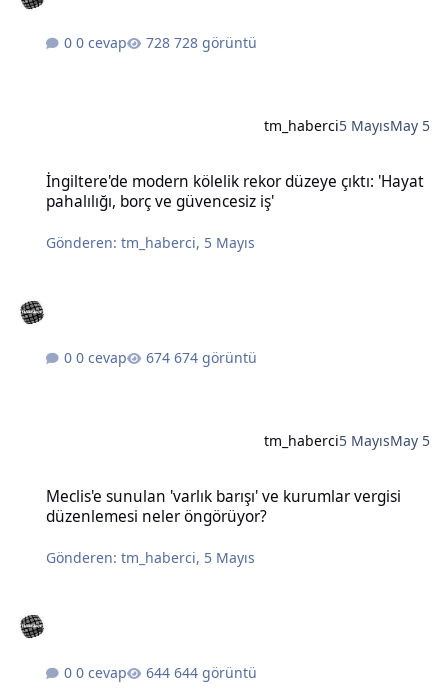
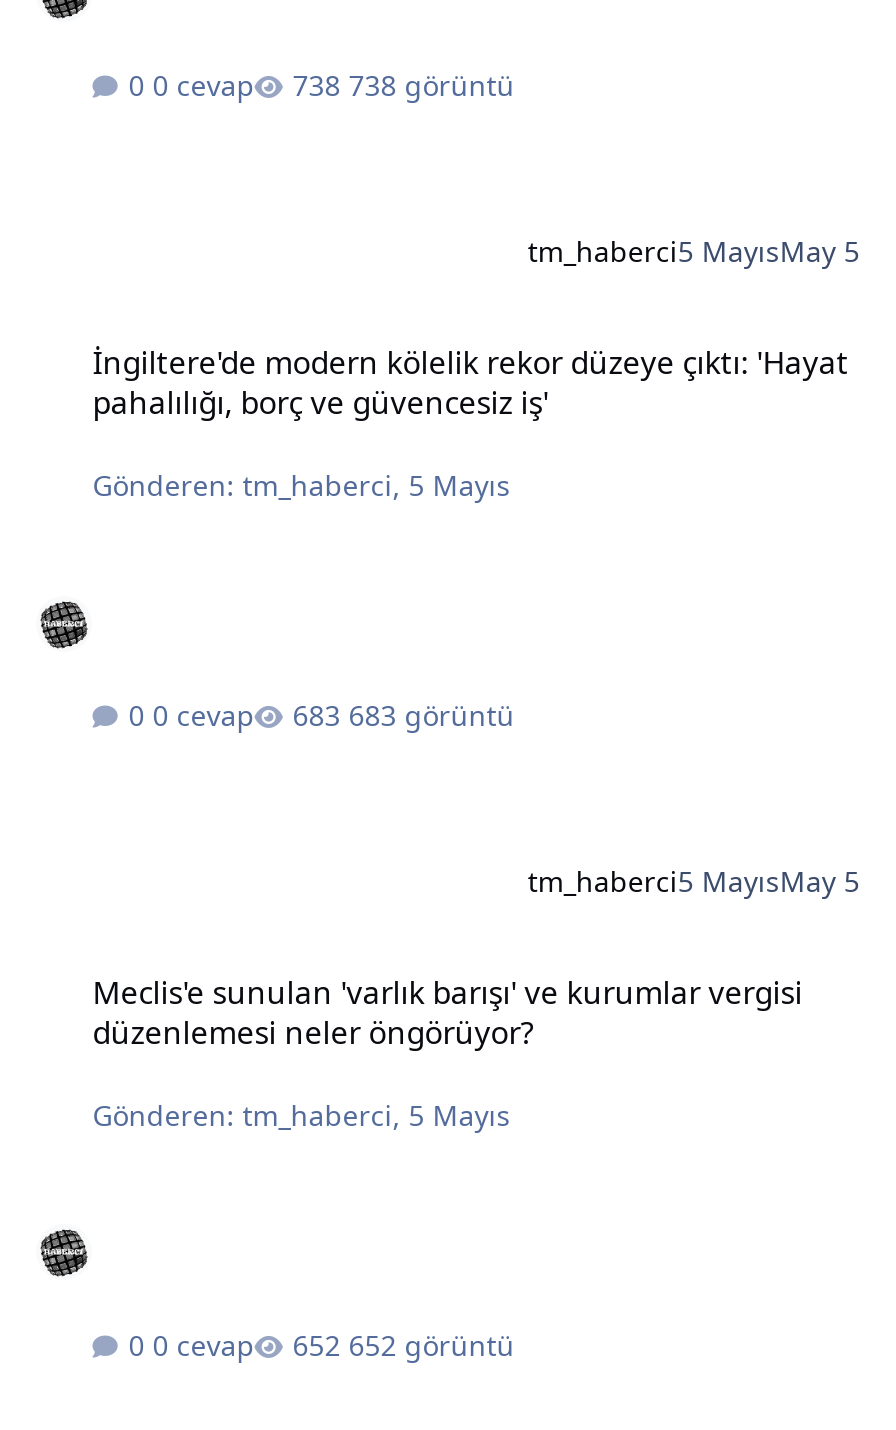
[174,33,257,52] 728 görüntü -> [348,66,514,104] 738 görüntü
[174,348,257,367] 674 görüntü -> [348,696,514,734] 683 görüntü
[174,663,257,682] 644 görüntü -> [348,1325,514,1363] 652 görüntü

